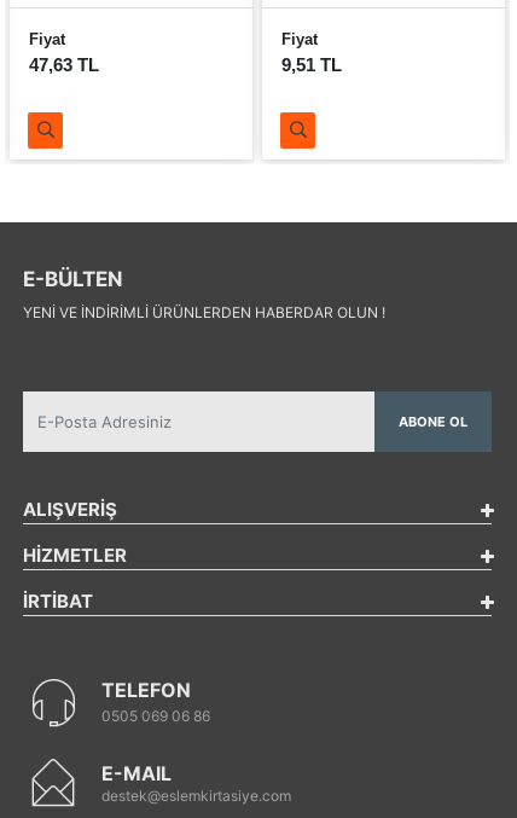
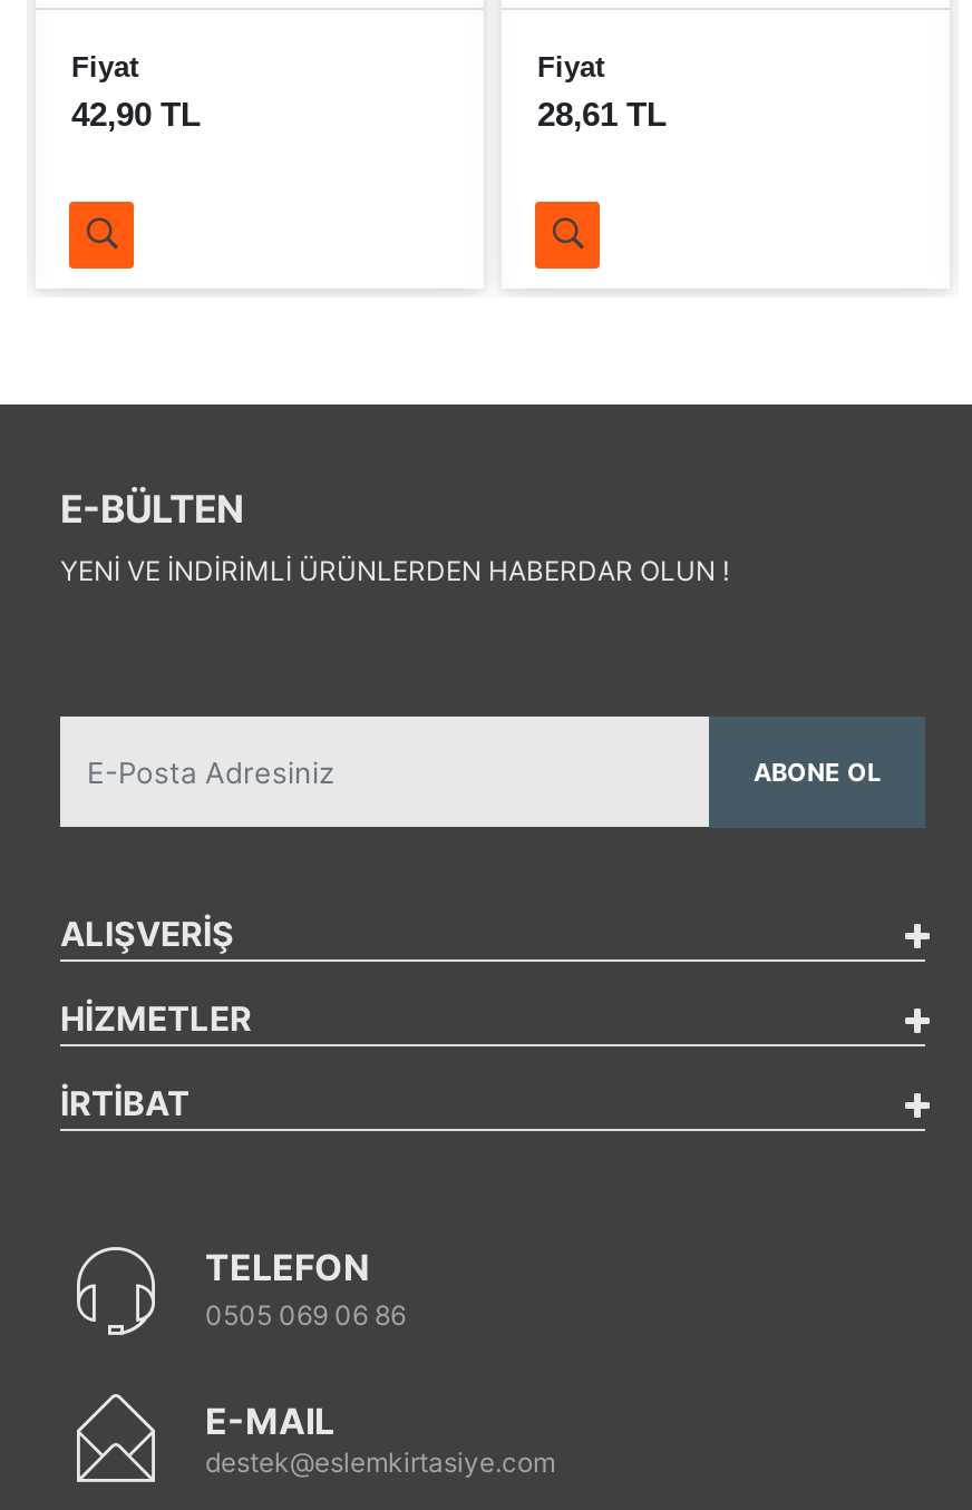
[29,54,99,74] 47,63 TL -> [71,94,201,132] 42,90 TL
[281,54,342,74] 9,51 TL -> [537,94,667,132] 28,61 TL

